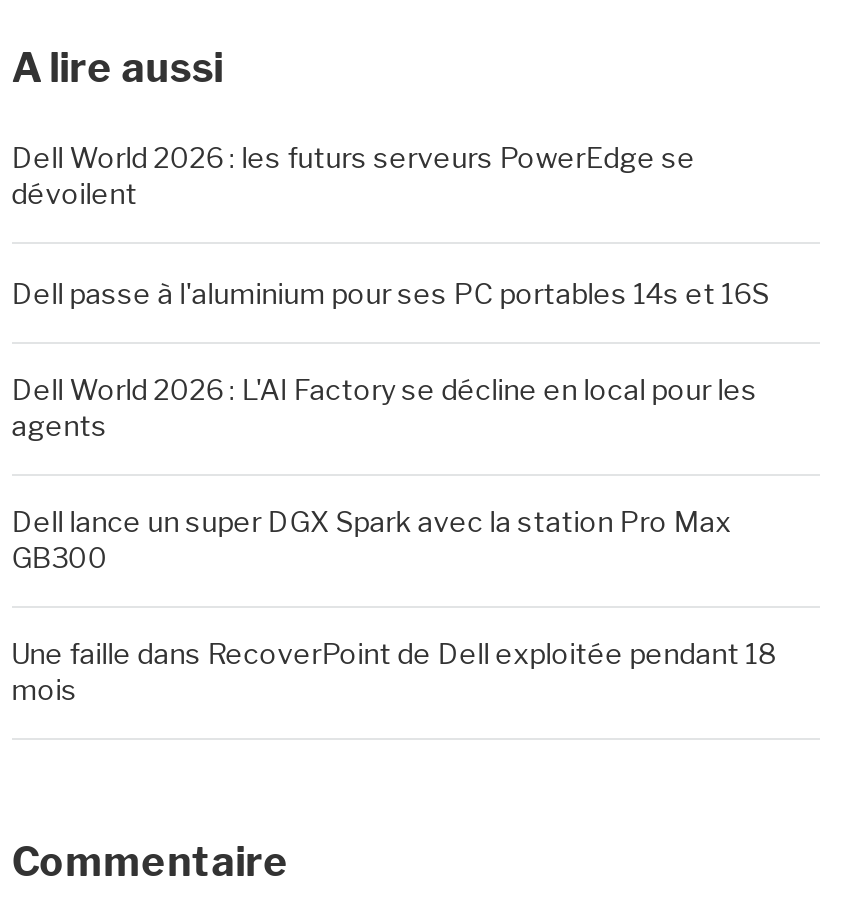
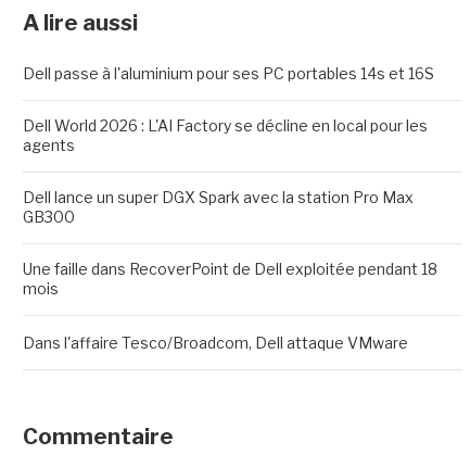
[12,141,696,211] Dell World 2026 : les futurs serveurs PowerEdge se | dévoilent -> none
moved [12,277,776,707] -> [23,64,437,297]: Dell passe à l'aluminium pour ses PC portables 14s et 16S | Dell World 2026 : L'AI Factory se décline en local pour les | agents | Dell lance un super DGX Spark avec la station Pro Max | GB300 | Une faille dans RecoverPoint de Dell exploitée pendant 18 | mois
none -> [23,333,408,352] Dans l'affaire Tesco/Broadcom, Dell attaque VMware

